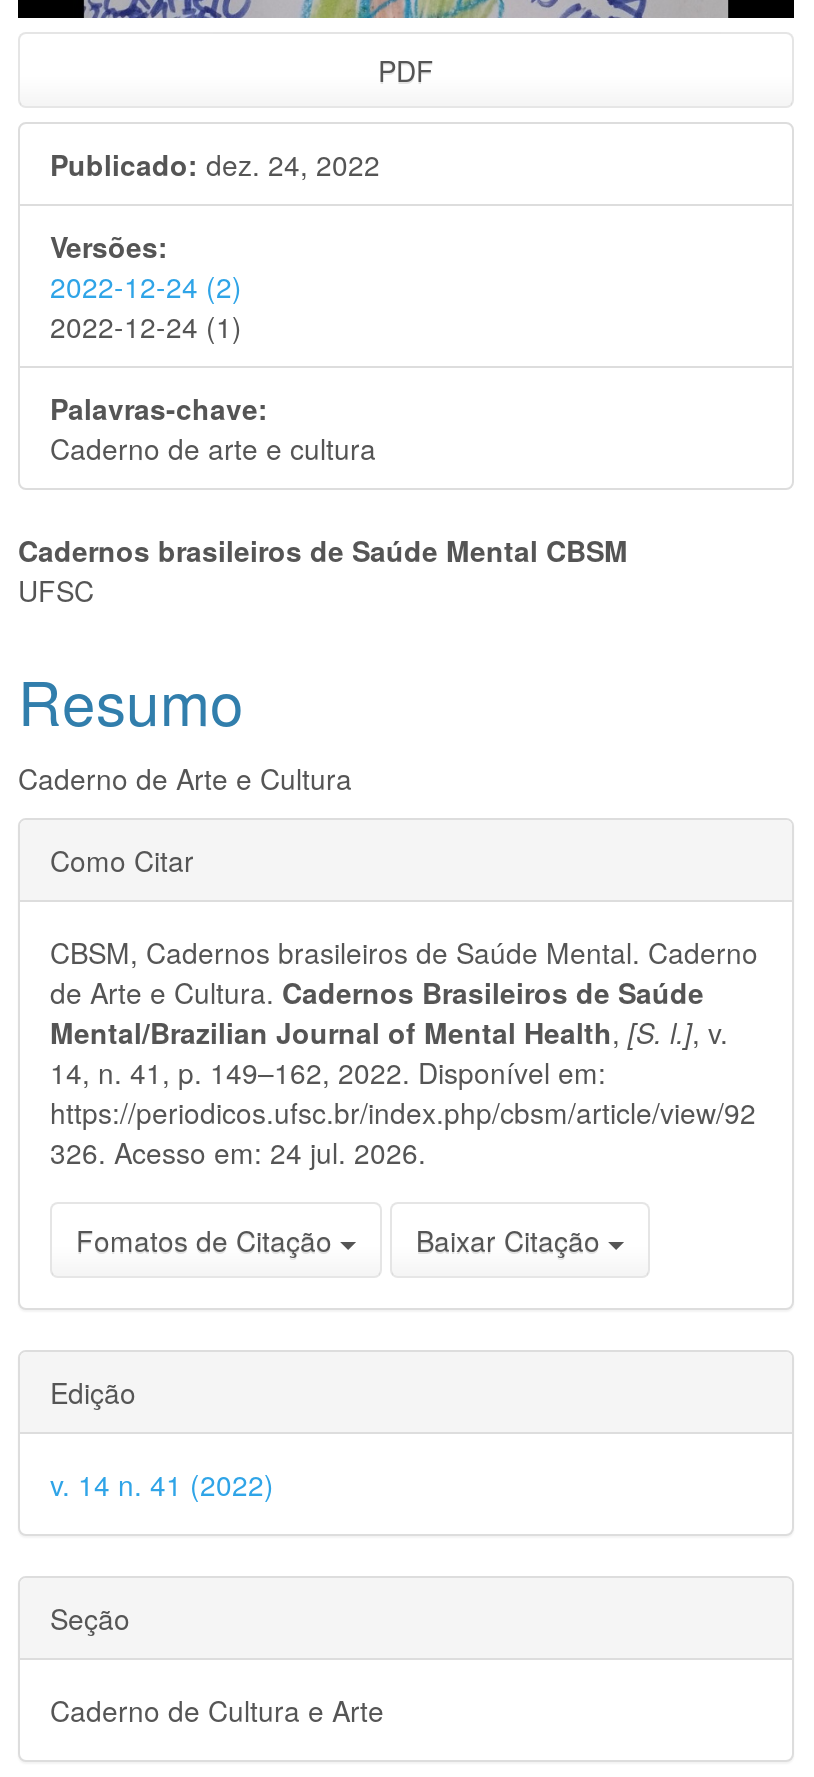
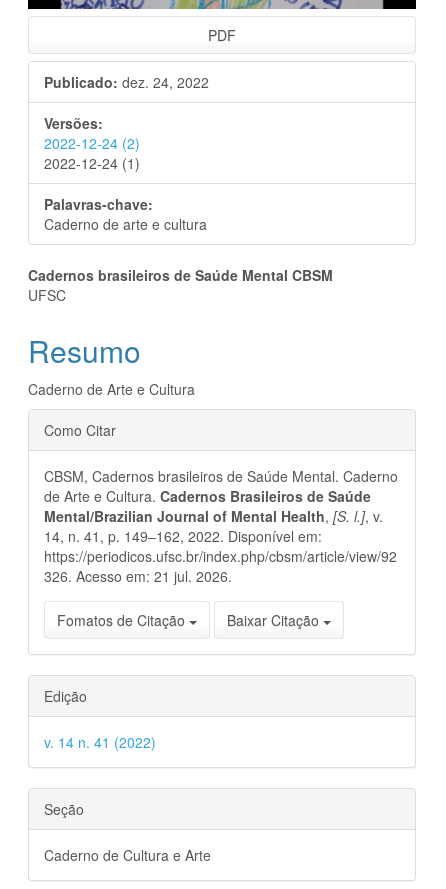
[50,1133,426,1173] 326. Acesso em: 24 jul. 2026. -> [44,566,232,586] 326. Acesso em: 21 jul. 2026.

